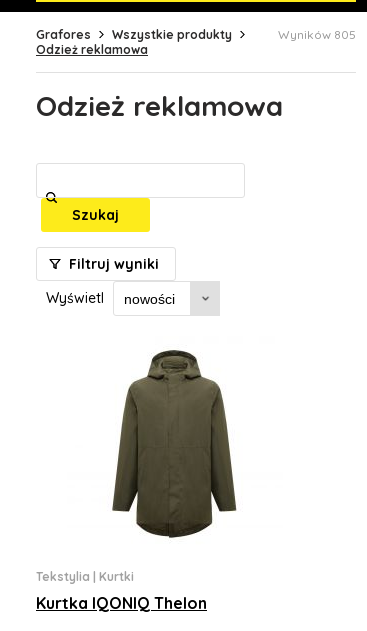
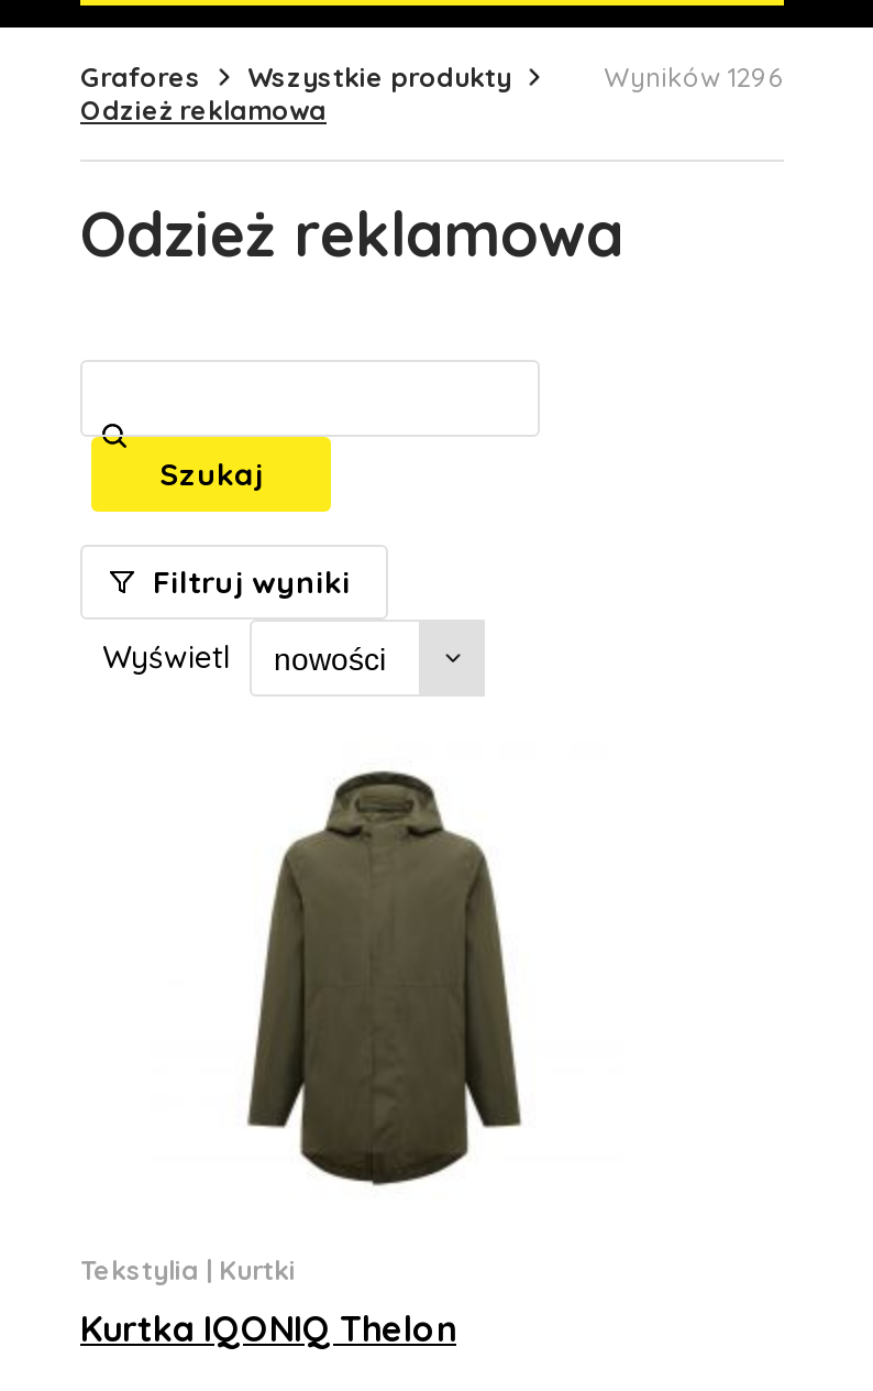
[278,27,356,42] Wyników 805 -> [604,61,784,94] Wyników 1296

